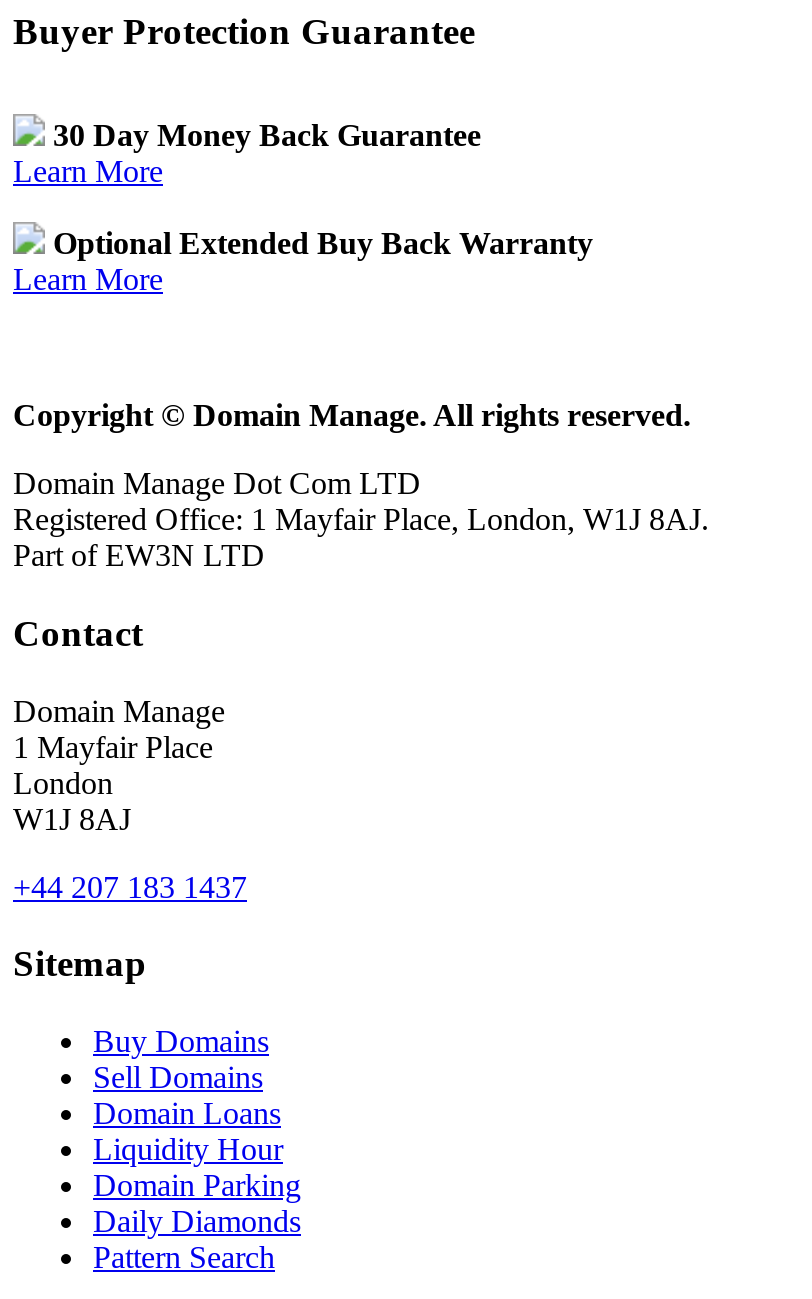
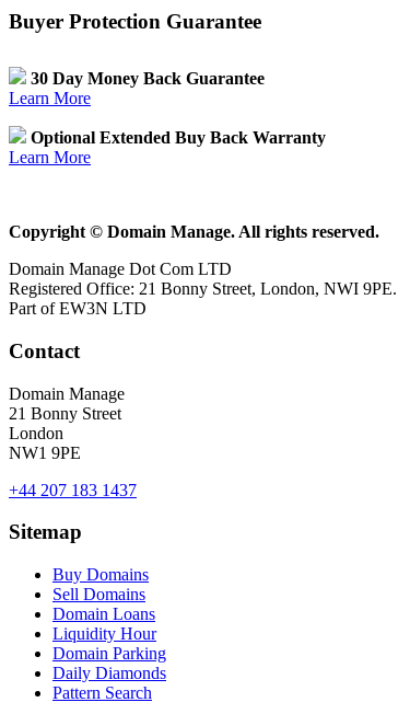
[13,503,709,537] Registered Office: 1 Mayfair Place, London, W1J 8AJ. -> [9,280,397,298] Registered Office: 21 Bonny Street, London, NWI 9PE.
[13,730,213,764] 1 Mayfair Place -> [9,404,121,422] 21 Bonny Street
[13,802,131,836] W1J 8AJ -> [9,443,81,462] NW1 9PE

